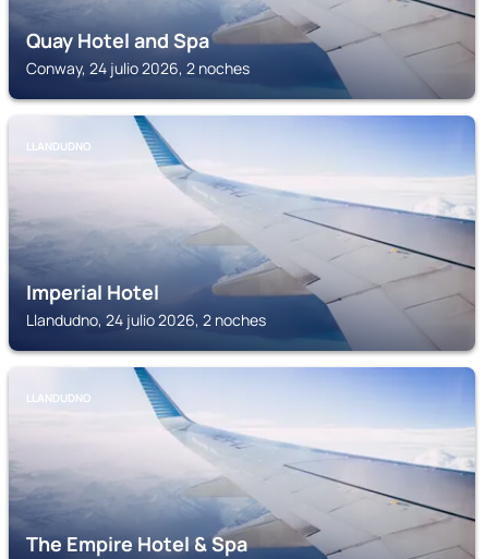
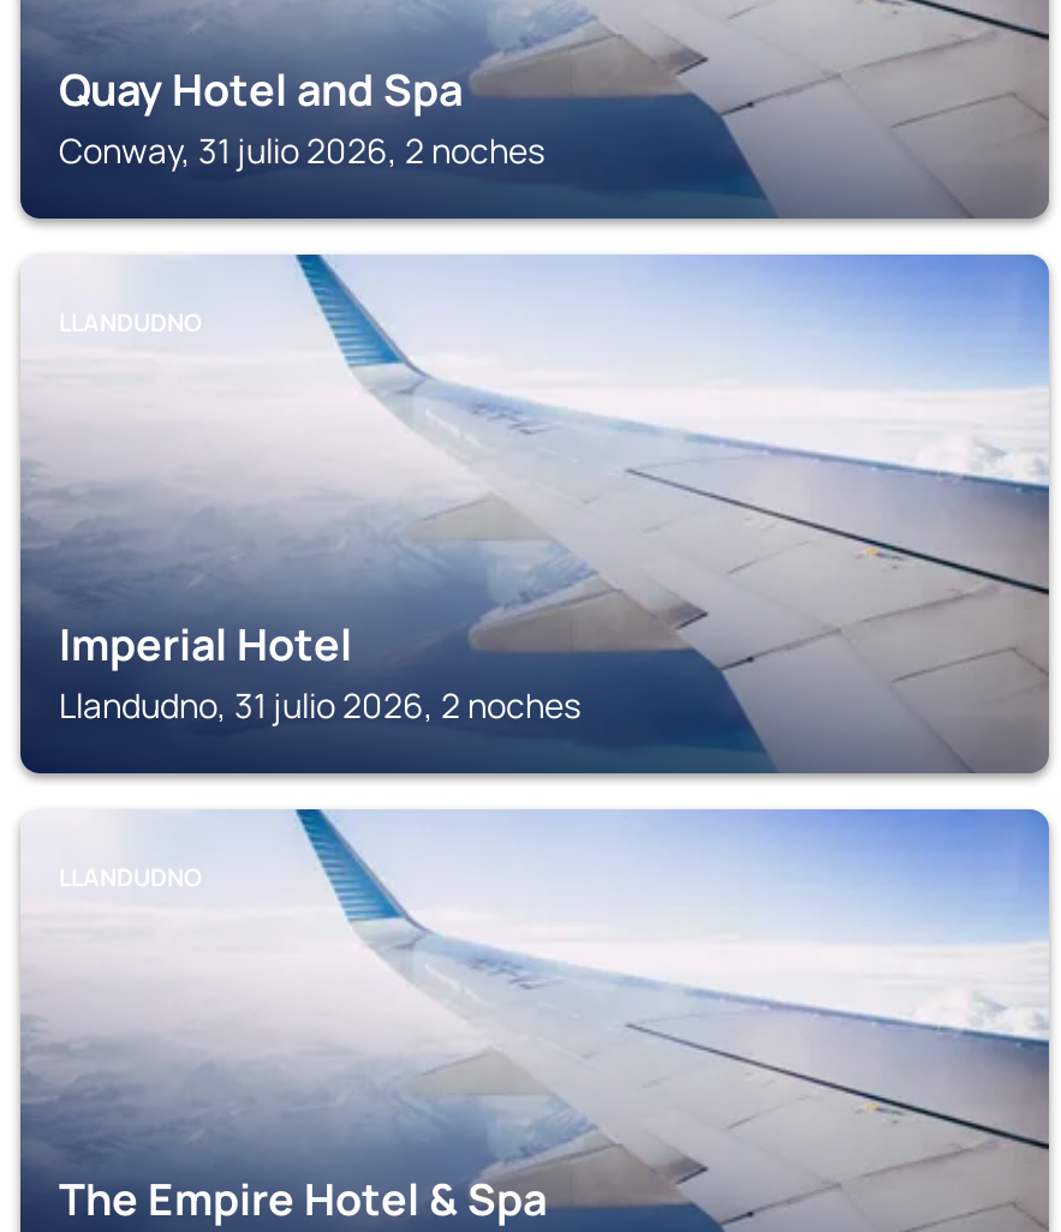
[26,58,250,78] Conway, 24 julio 2026, 2 noches -> [59,127,544,173] Conway, 31 julio 2026, 2 noches
[26,309,266,330] Llandudno, 24 julio 2026, 2 noches -> [59,682,580,728] Llandudno, 31 julio 2026, 2 noches

